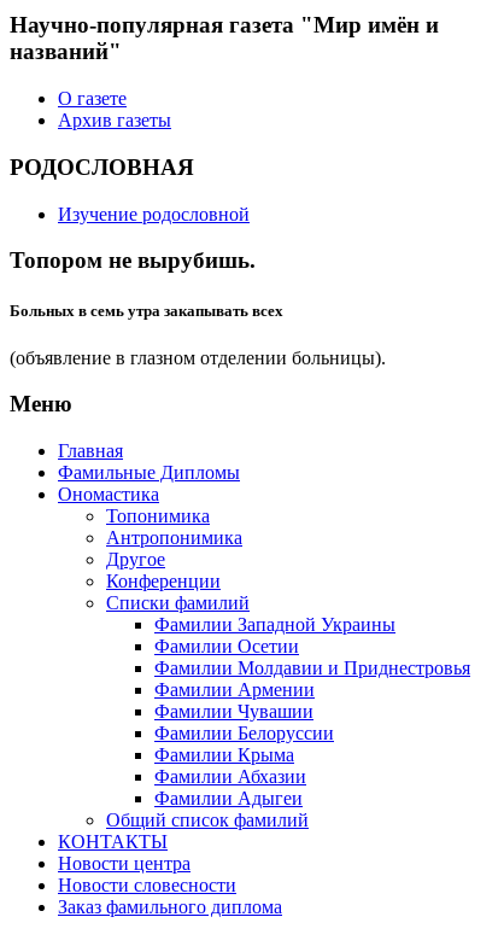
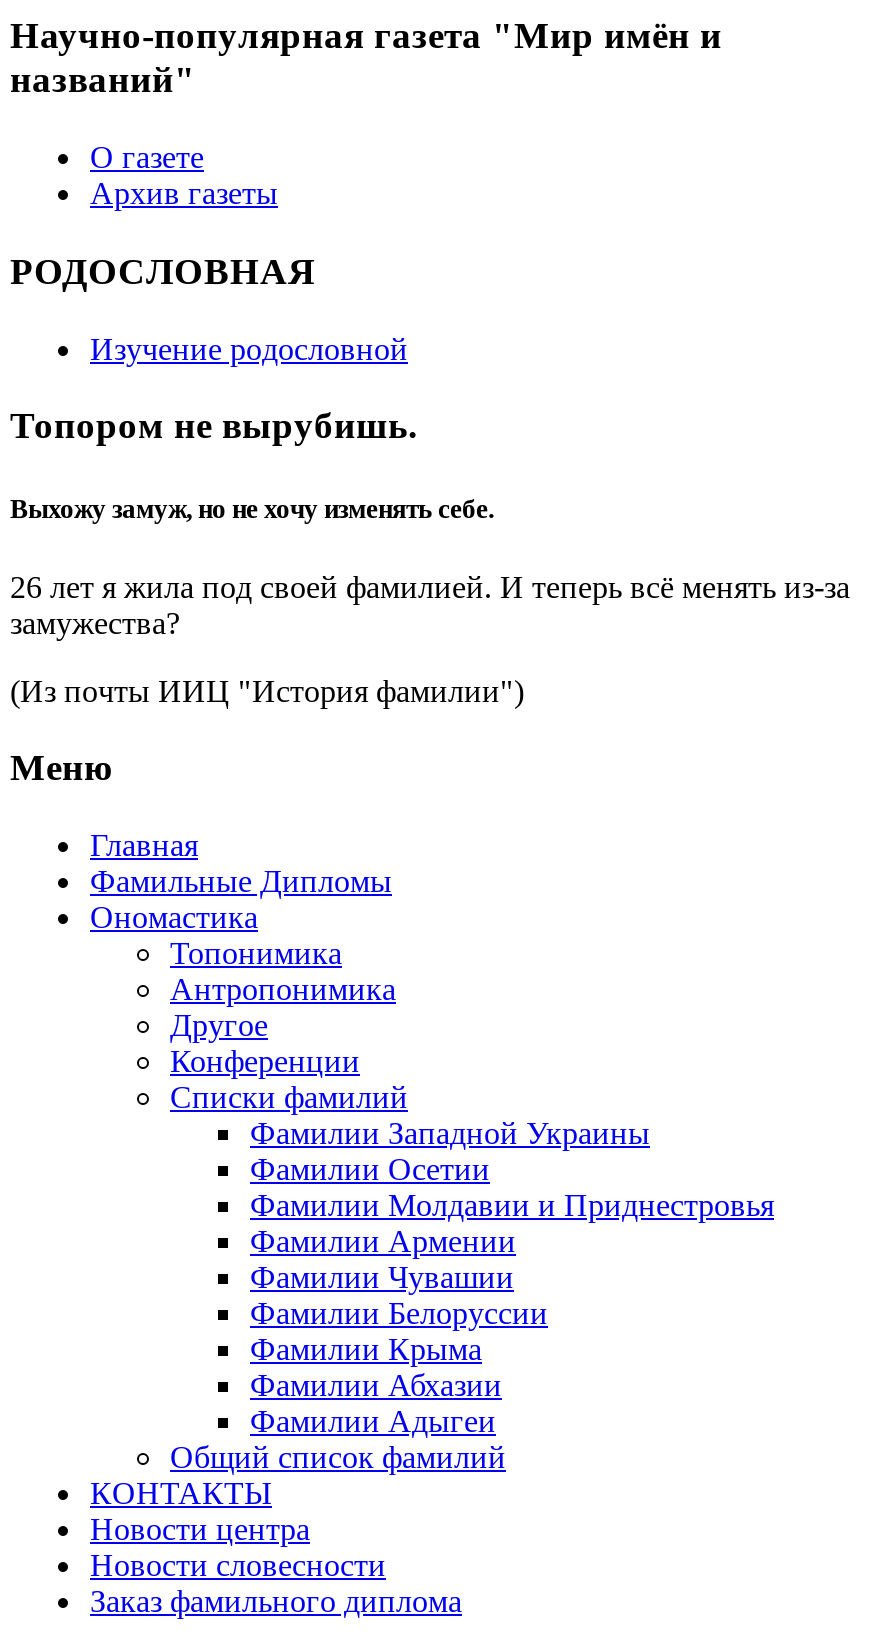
[10,301,386,368] Больных в семь утра закапывать всех | (объявление в глазном отделении больницы). -> [10,493,850,707] Выхожу замуж, но не хочу изменять себе. | 26 лет я жила под своей фамилией. И теперь всё менять из-за | замужества? | (Из почты ИИЦ "История фамилии")

